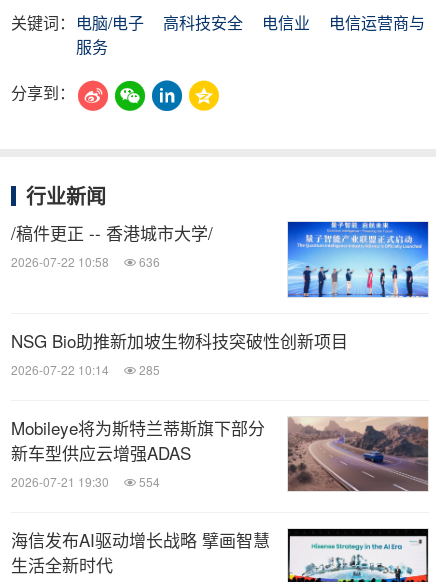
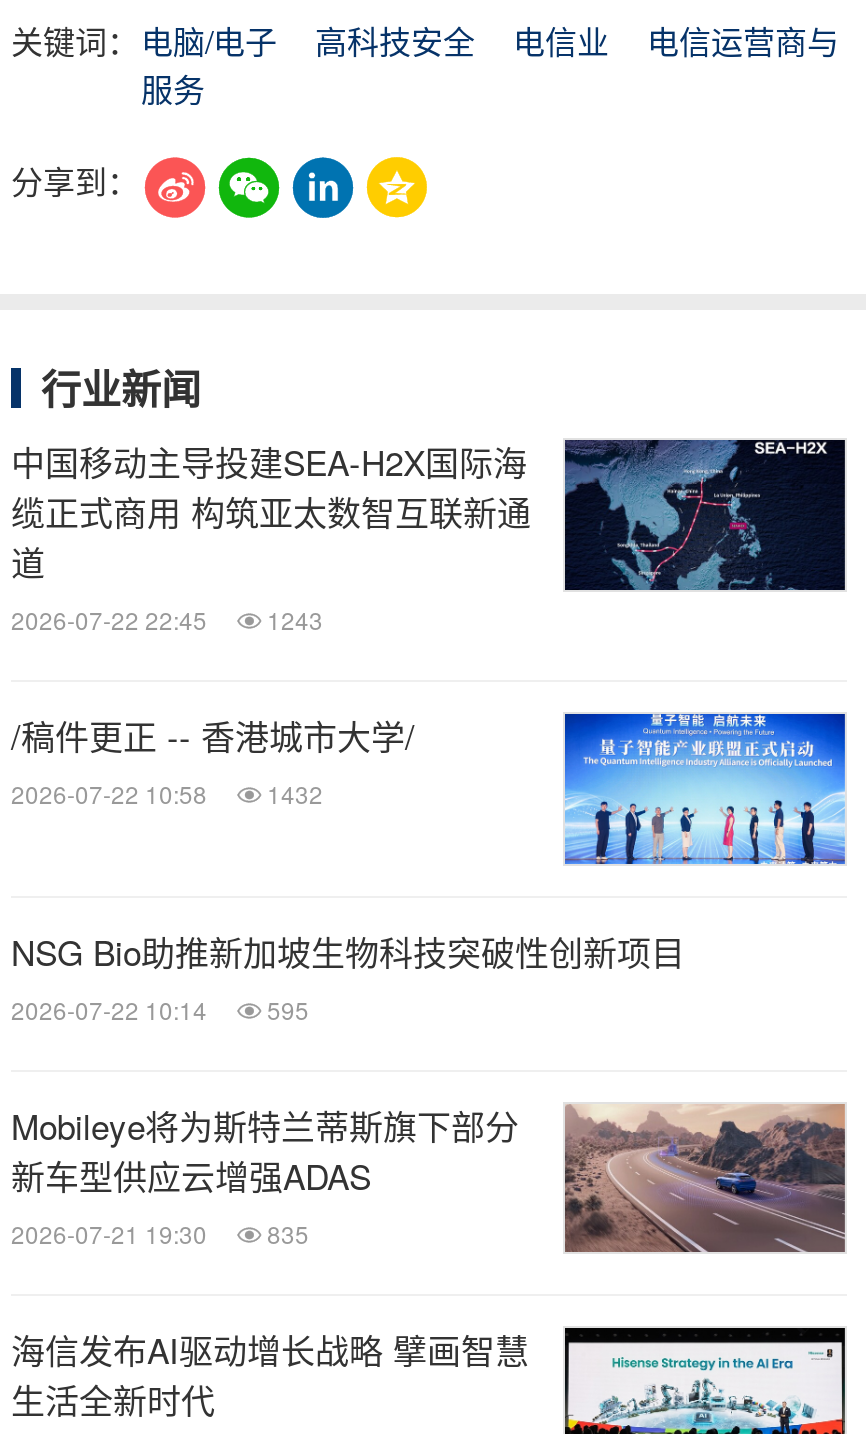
none -> [11,436,847,636] [image] | 中国移动主导投建SEA-H2X国际海 | 缆正式商用 构筑亚太数智互联新通 | 道 | 2026-07-22 22:45 | 1243
[11,253,160,270] 2026-07-22 10:58 636 -> [11,776,323,810] 2026-07-22 10:58 1432
[11,361,160,378] 2026-07-22 10:14 285 -> [11,991,309,1025] 2026-07-22 10:14 595
[11,473,160,490] 2026-07-21 19:30 554 -> [11,1215,309,1249] 2026-07-21 19:30 835

